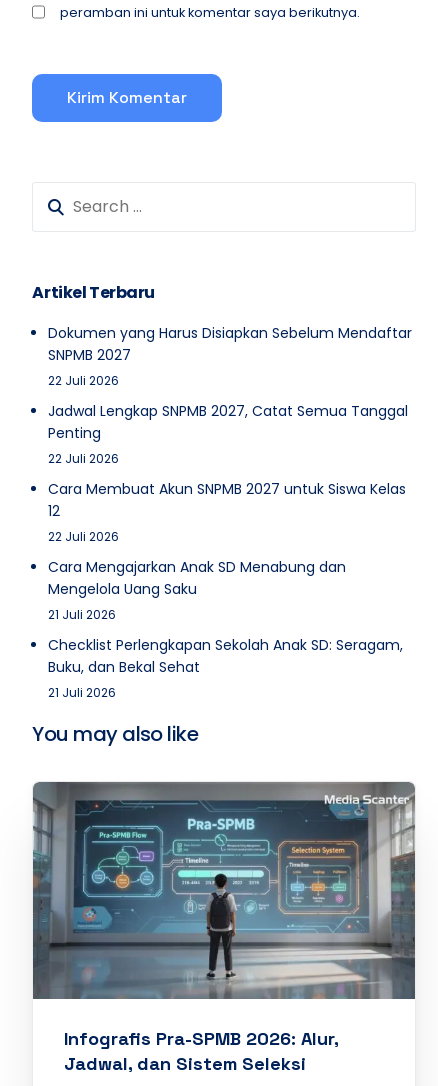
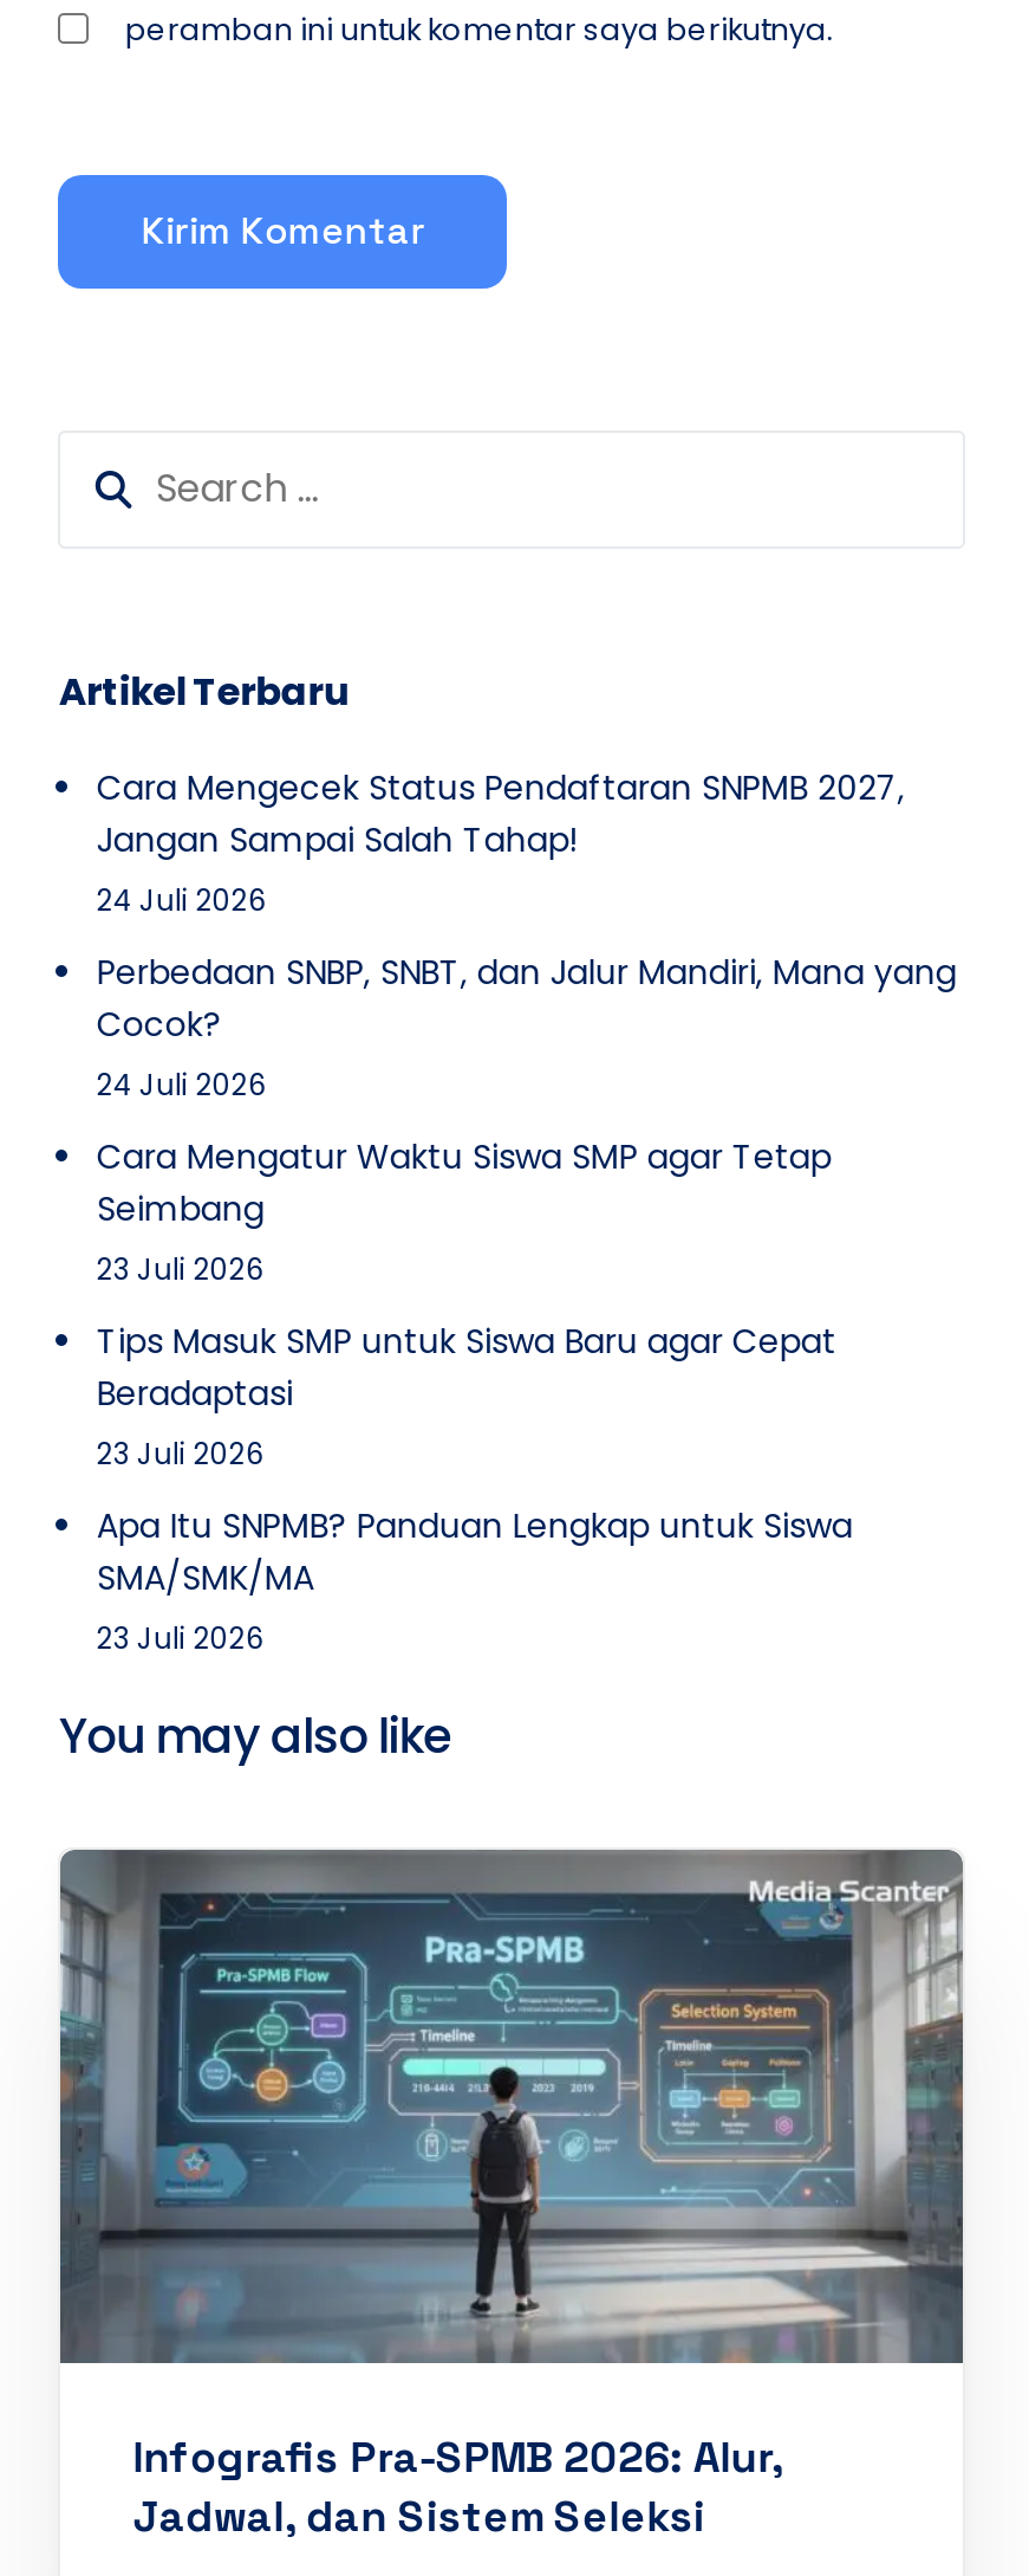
[48,323,412,389] Dokumen yang Harus Disiapkan Sebelum Mendaftar | SNPMB 2027 | 22 Juli 2026 -> [97,763,905,919] Cara Mengecek Status Pendaftaran SNPMB 2027, | Jangan Sampai Salah Tahap! | 24 Juli 2026
[48,401,408,467] Jadwal Lengkap SNPMB 2027, Catat Semua Tanggal | Penting | 22 Juli 2026 -> [97,948,957,1104] Perbedaan SNBP, SNBT, dan Jalur Mandiri, Mana yang | Cocok? | 24 Juli 2026
[48,479,406,545] Cara Membuat Akun SNPMB 2027 untuk Siswa Kelas | 12 | 22 Juli 2026 -> [97,1132,831,1288] Cara Mengatur Waktu Siswa SMP agar Tetap | Seimbang | 23 Juli 2026
[48,557,346,623] Cara Mengajarkan Anak SD Menabung dan | Mengelola Uang Saku | 21 Juli 2026 -> [97,1317,836,1473] Tips Masuk SMP untuk Siswa Baru agar Cepat | Beradaptasi | 23 Juli 2026
[48,635,403,701] Checklist Perlengkapan Sekolah Anak SD: Seragam, | Buku, dan Bekal Sehat | 21 Juli 2026 -> [97,1501,853,1657] Apa Itu SNPMB? Panduan Lengkap untuk Siswa | SMA/SMK/MA | 23 Juli 2026

